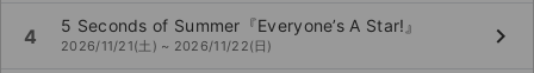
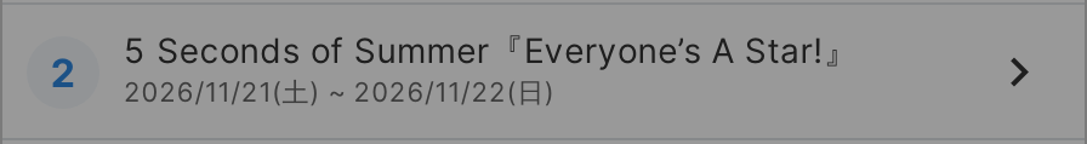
[24,16,422,54] 4 5 Seconds of Summer『Everyone’s A Star!』 2026/11/21(土) ~ 2026/11/22(日) -> [50,30,858,109] 2 5 Seconds of Summer『Everyone’s A Star!』 2026/11/21(土) ~ 2026/11/22(日)

